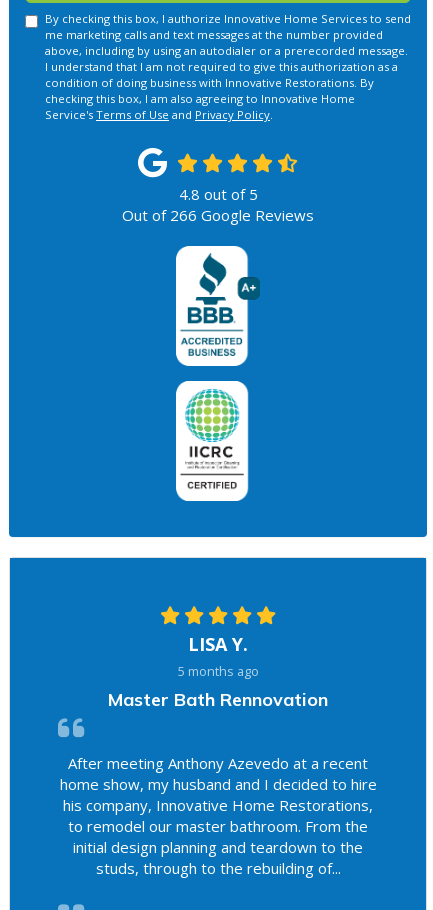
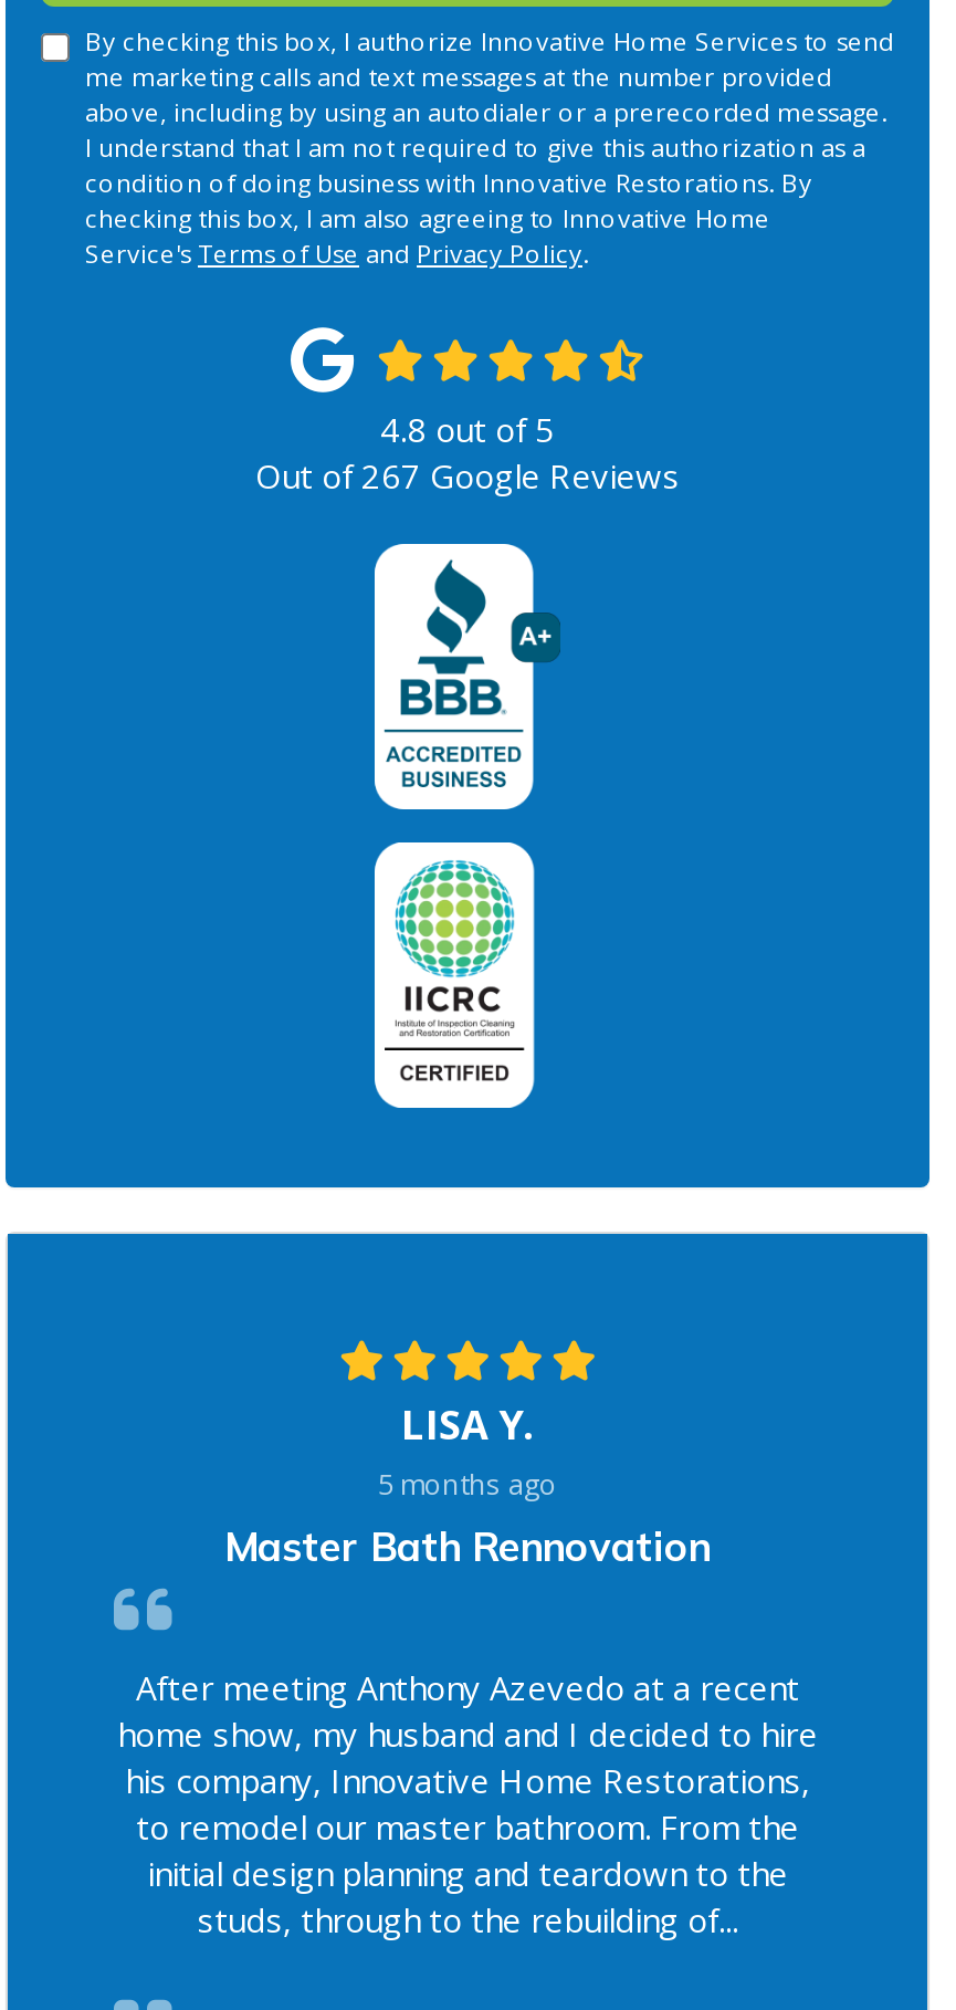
[122,205,314,225] Out of 266 Google Reviews -> [255,453,680,498] Out of 267 Google Reviews

